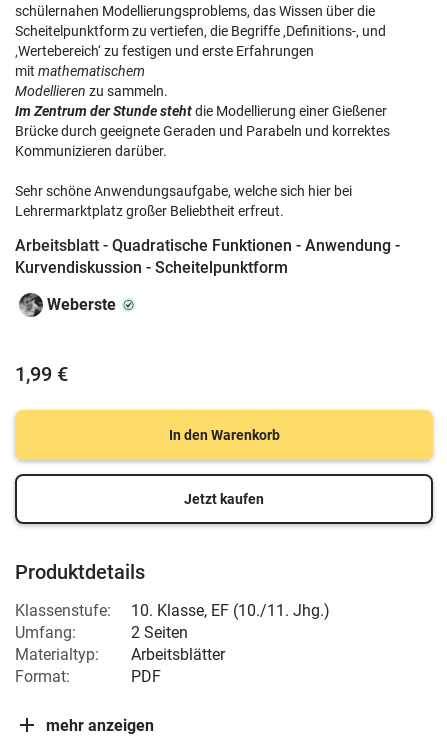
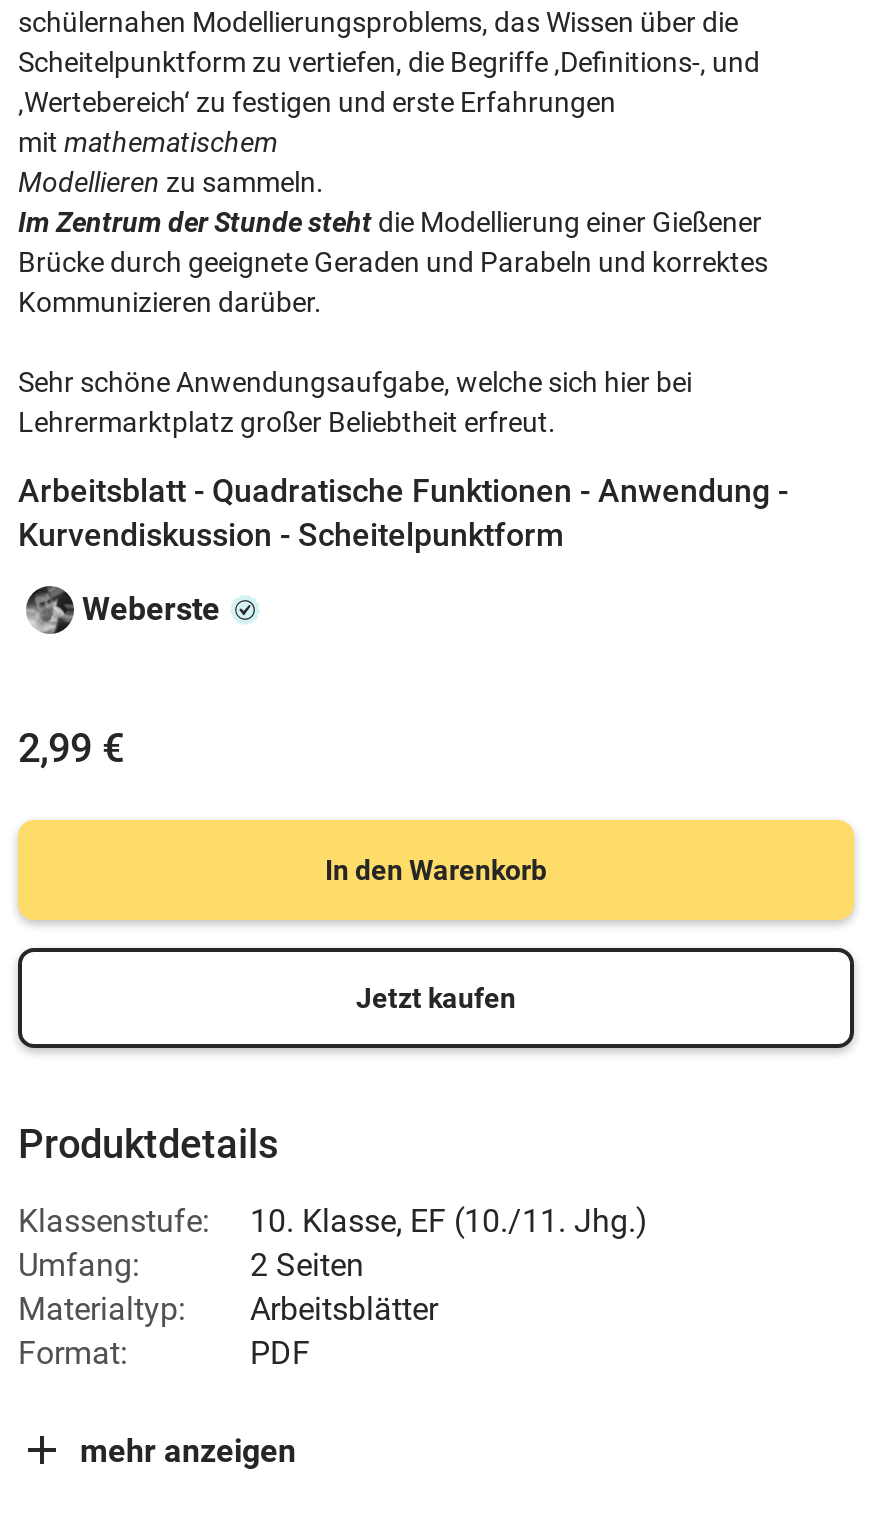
[15,362,68,386] 1,99 € -> [18,724,124,772] 2,99 €

